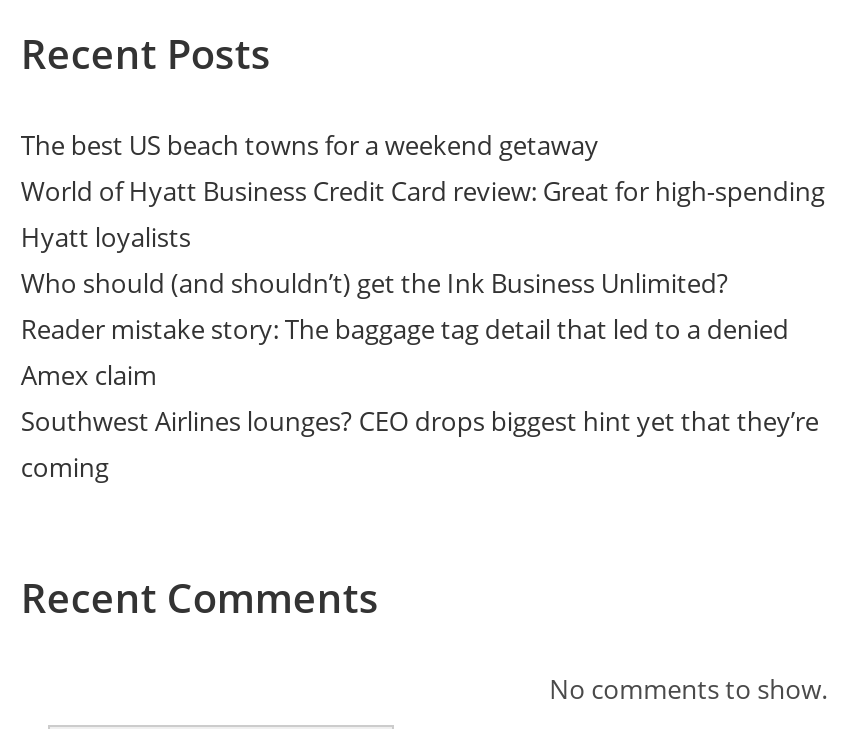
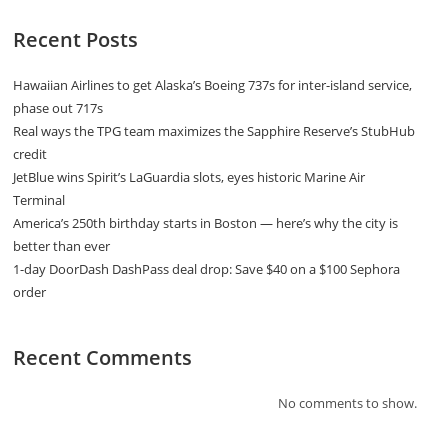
[21,127,825,485] The best US beach towns for a weekend getaway | World of Hyatt Business Credit Card review: Great for high-spending | Hyatt loyalists | Who should (and shouldn’t) get the Ink Business Unlimited? | Reader mistake story: The baggage tag detail that led to a denied | Amex claim | Southwest Airlines lounges? CEO drops biggest hint yet that they’re | coming -> [13,76,415,301] Hawaiian Airlines to get Alaska’s Boeing 737s for inter-island service, | phase out 717s | Real ways the TPG team maximizes the Sapphire Reserve’s StubHub | credit | JetBlue wins Spirit’s LaGuardia slots, eyes historic Marine Air | Terminal | America’s 250th birthday starts in Boston — here’s why the city is | better than ever | 1-day DoorDash DashPass deal drop: Save $40 on a $100 Sephora | order

